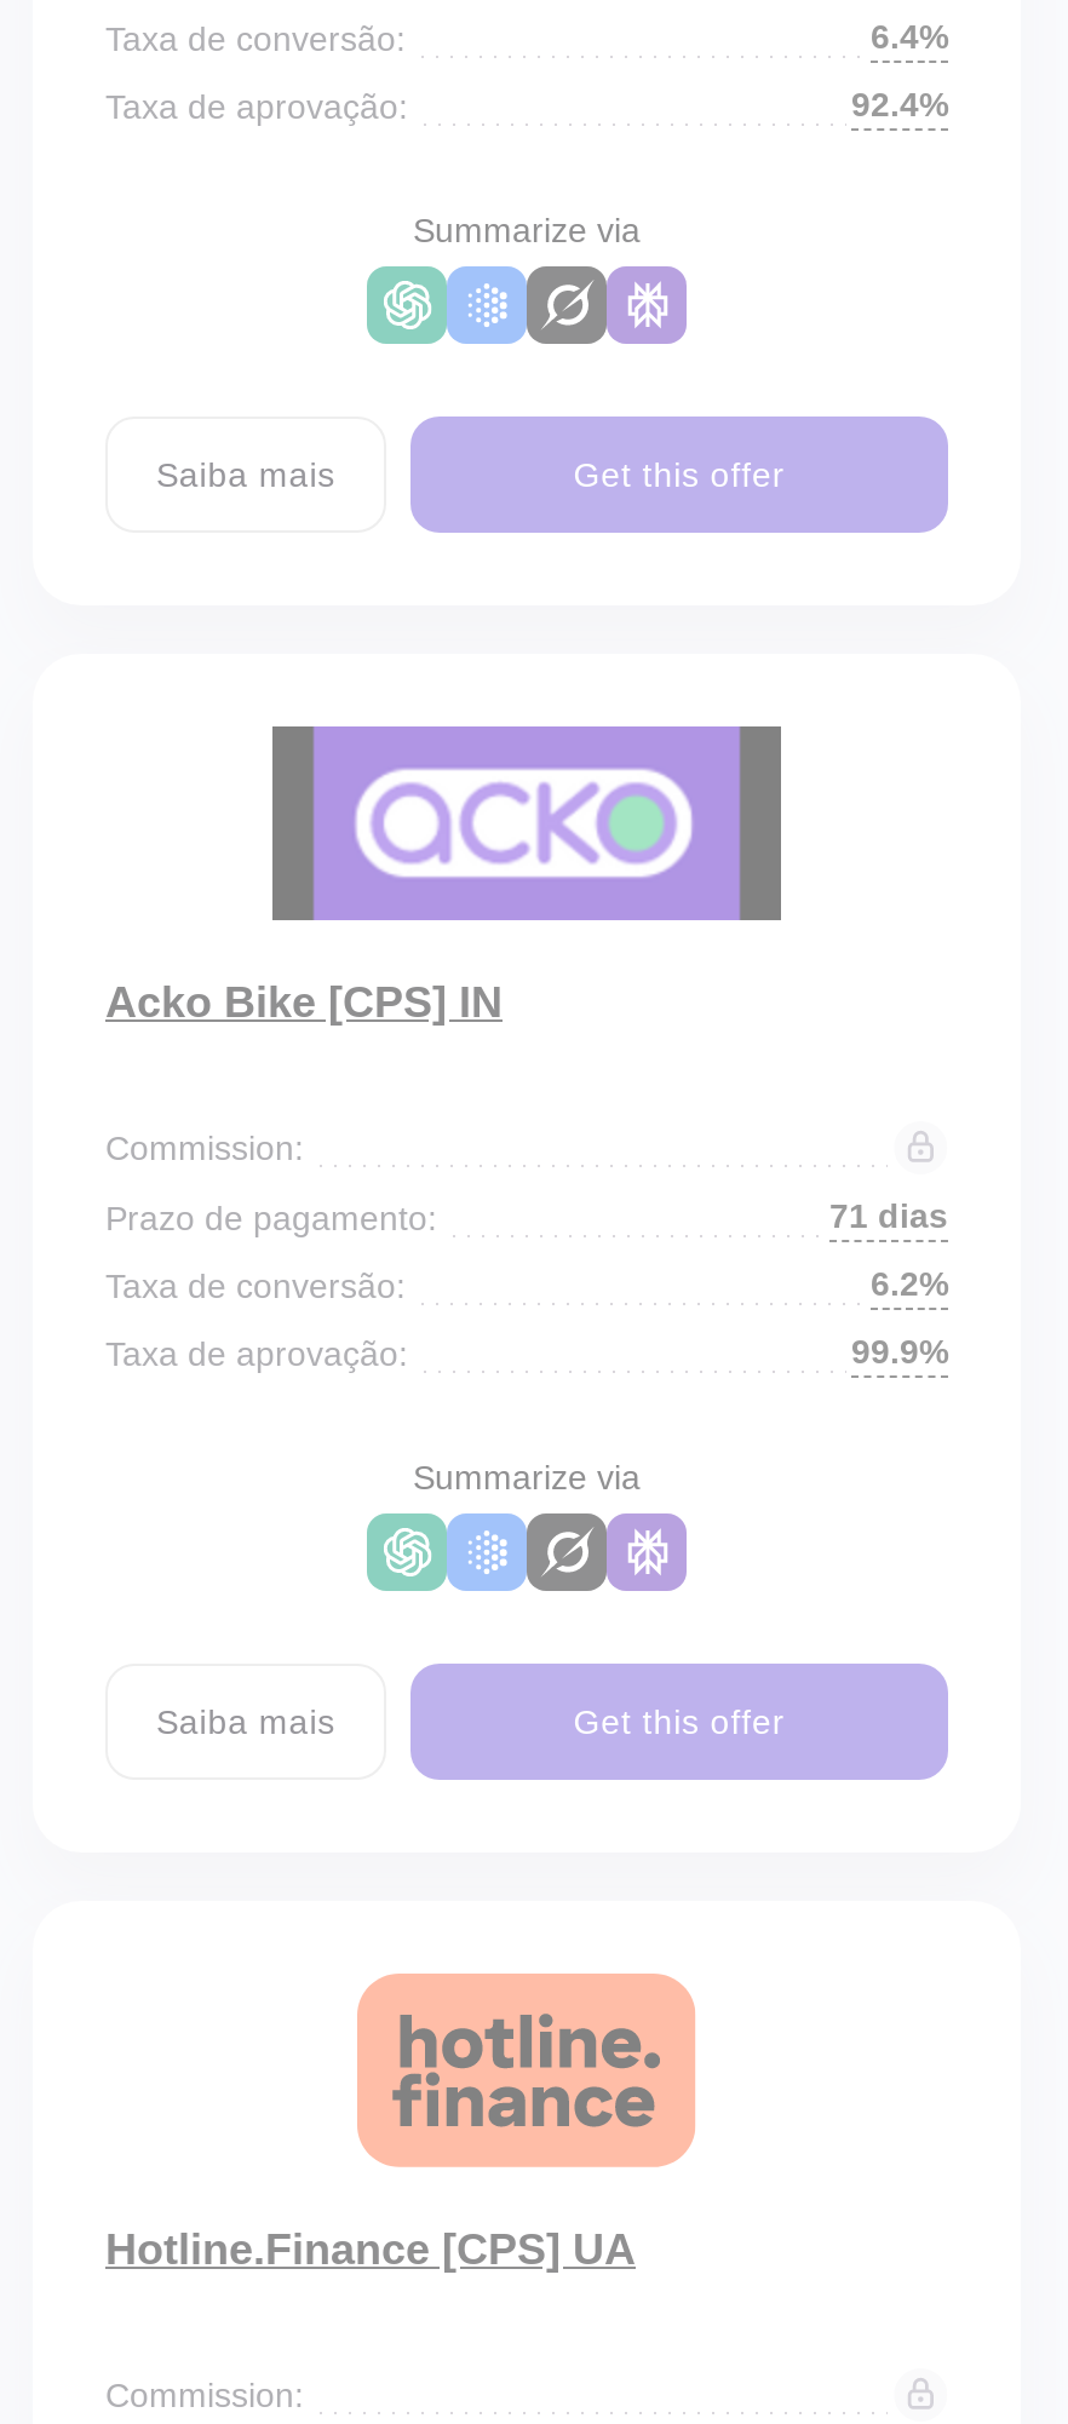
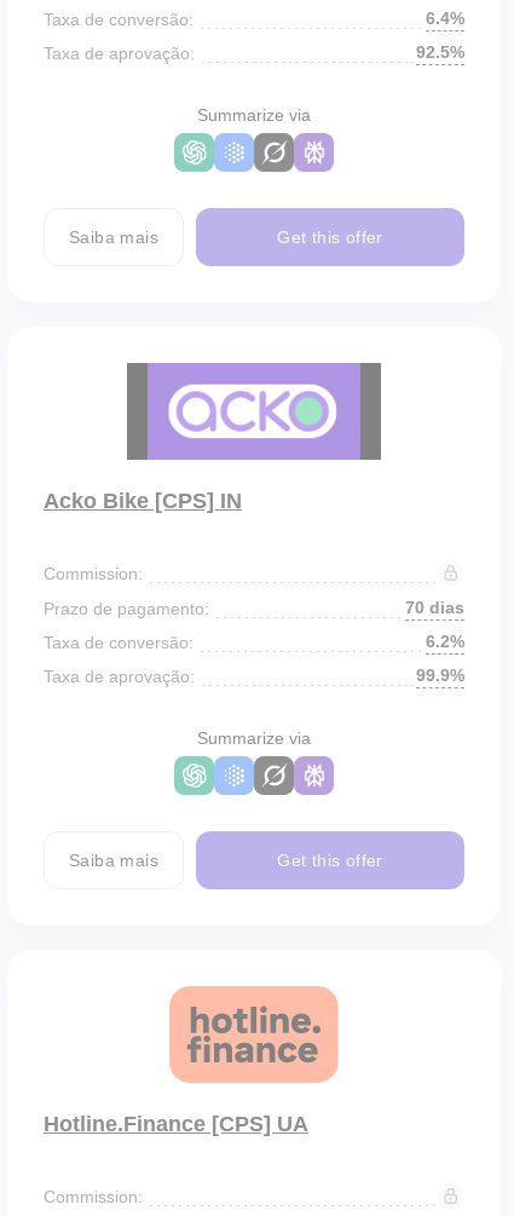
[851,85,948,124] 92.4% -> [416,42,464,62] 92.5%
[829,1196,948,1235] 71 dias -> [405,598,464,617] 70 dias

